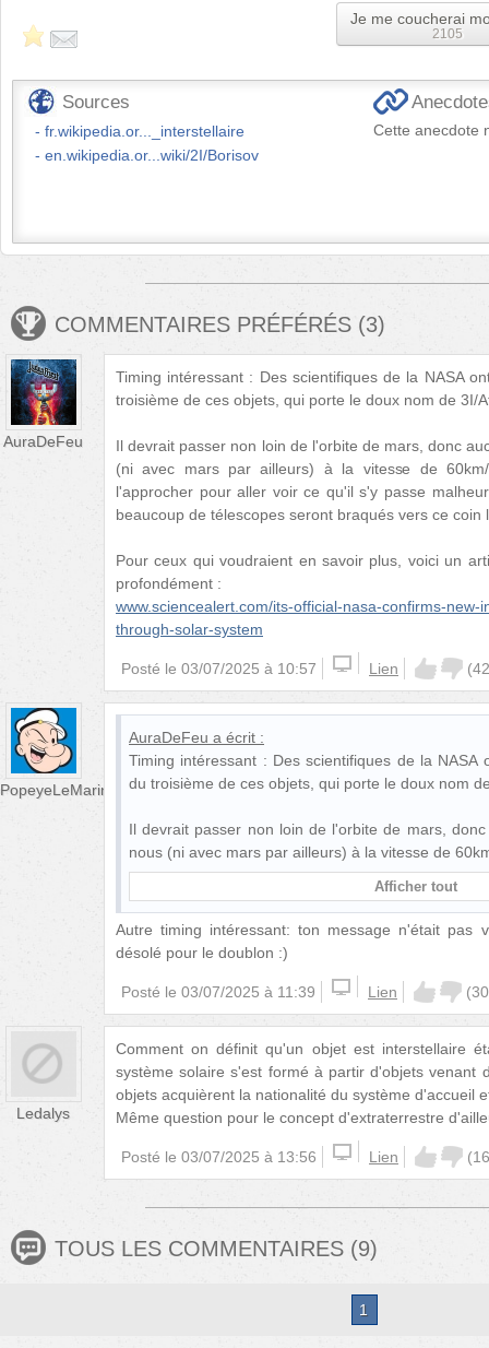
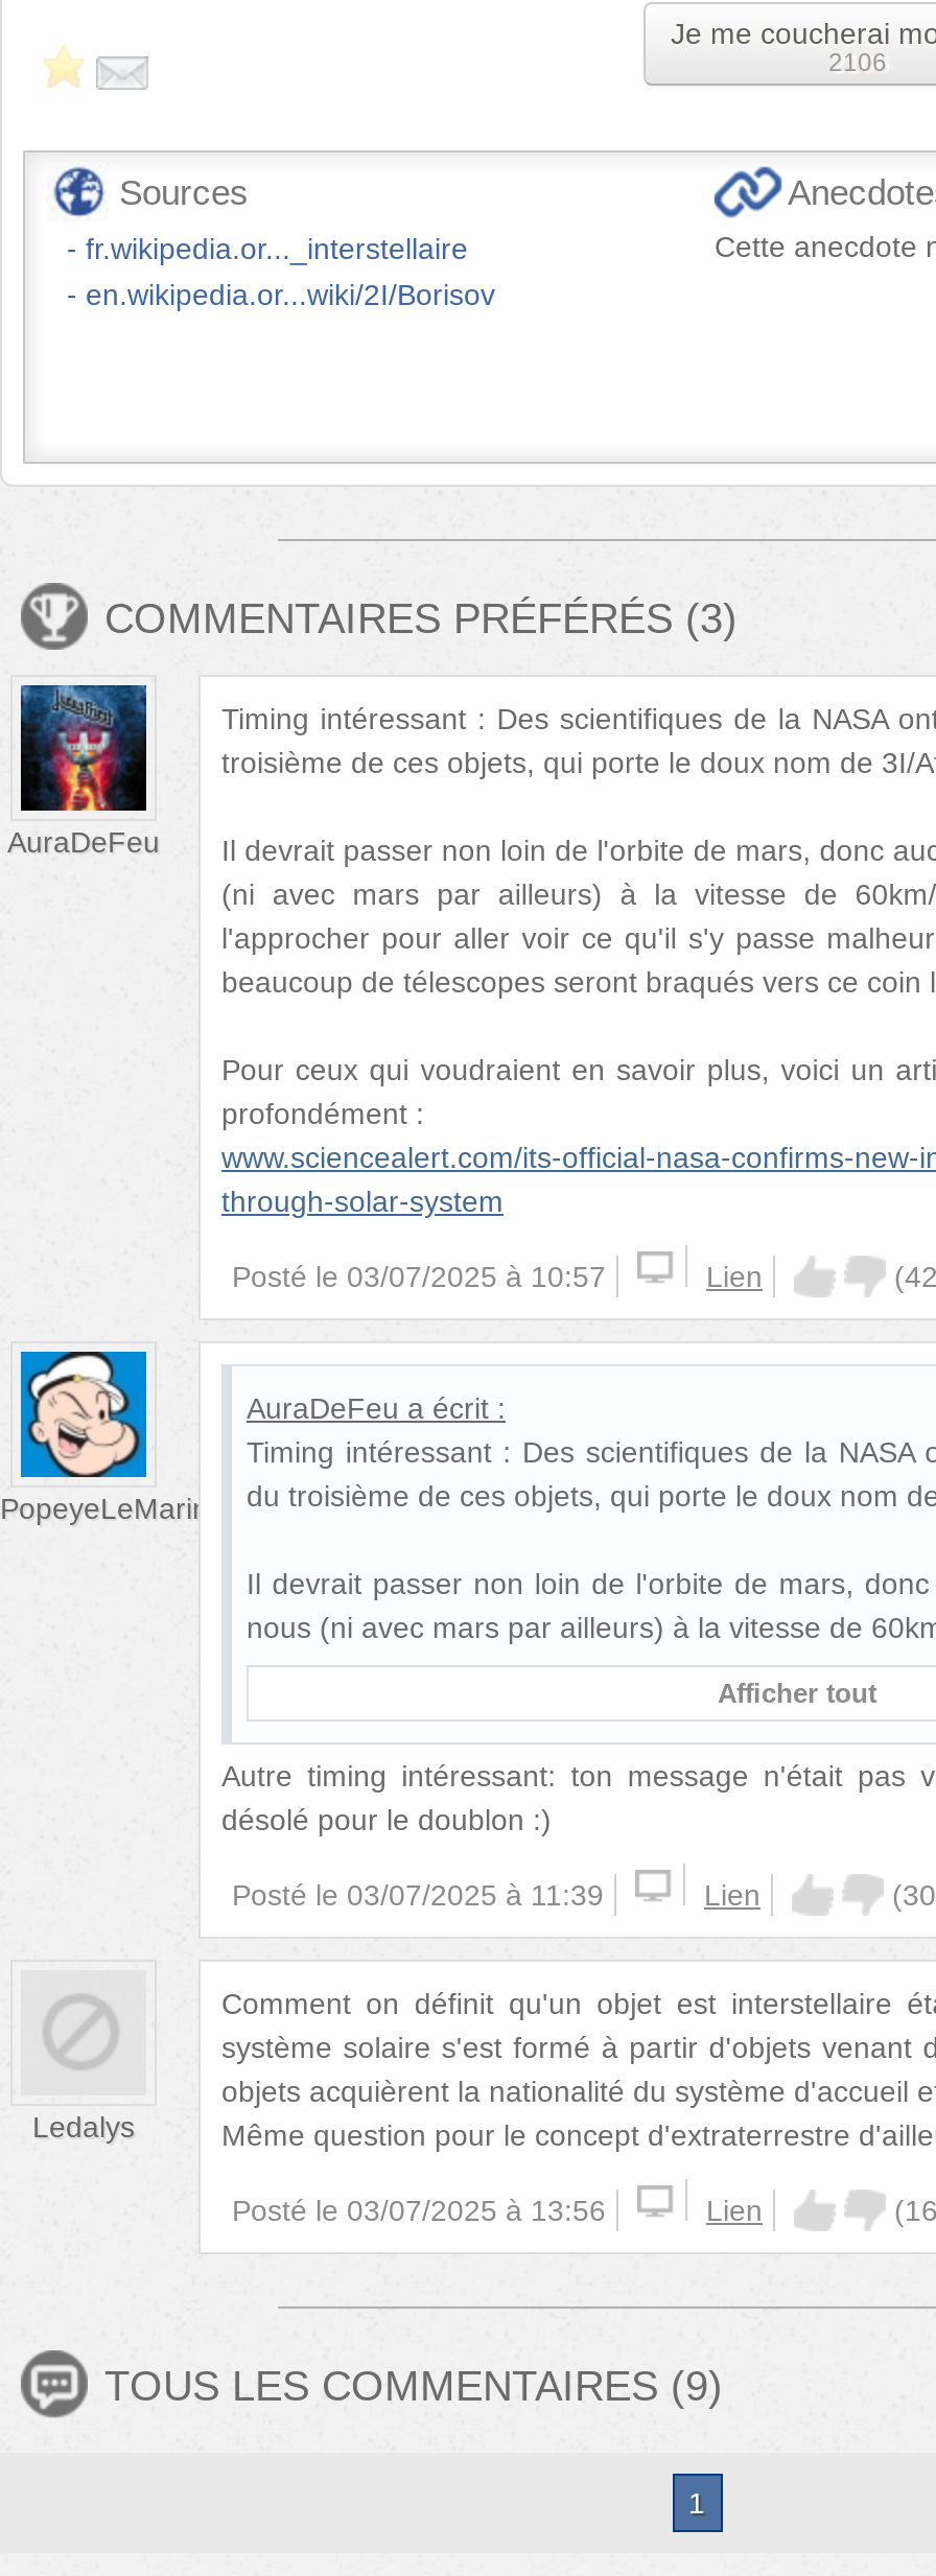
[433,26,463,42] 2105 -> [828,48,887,77] 2106

